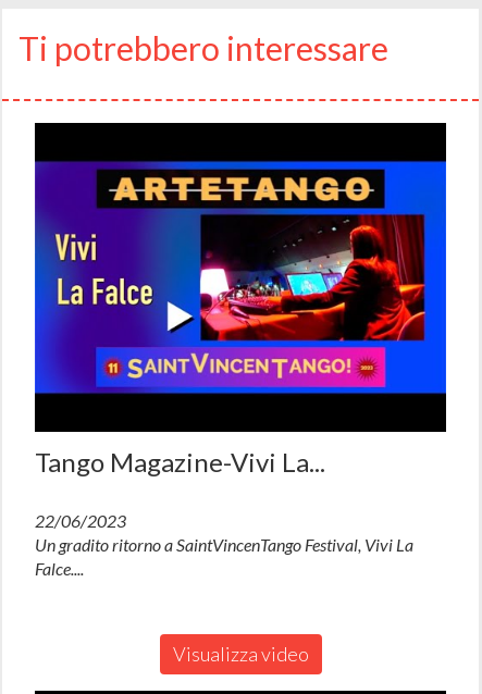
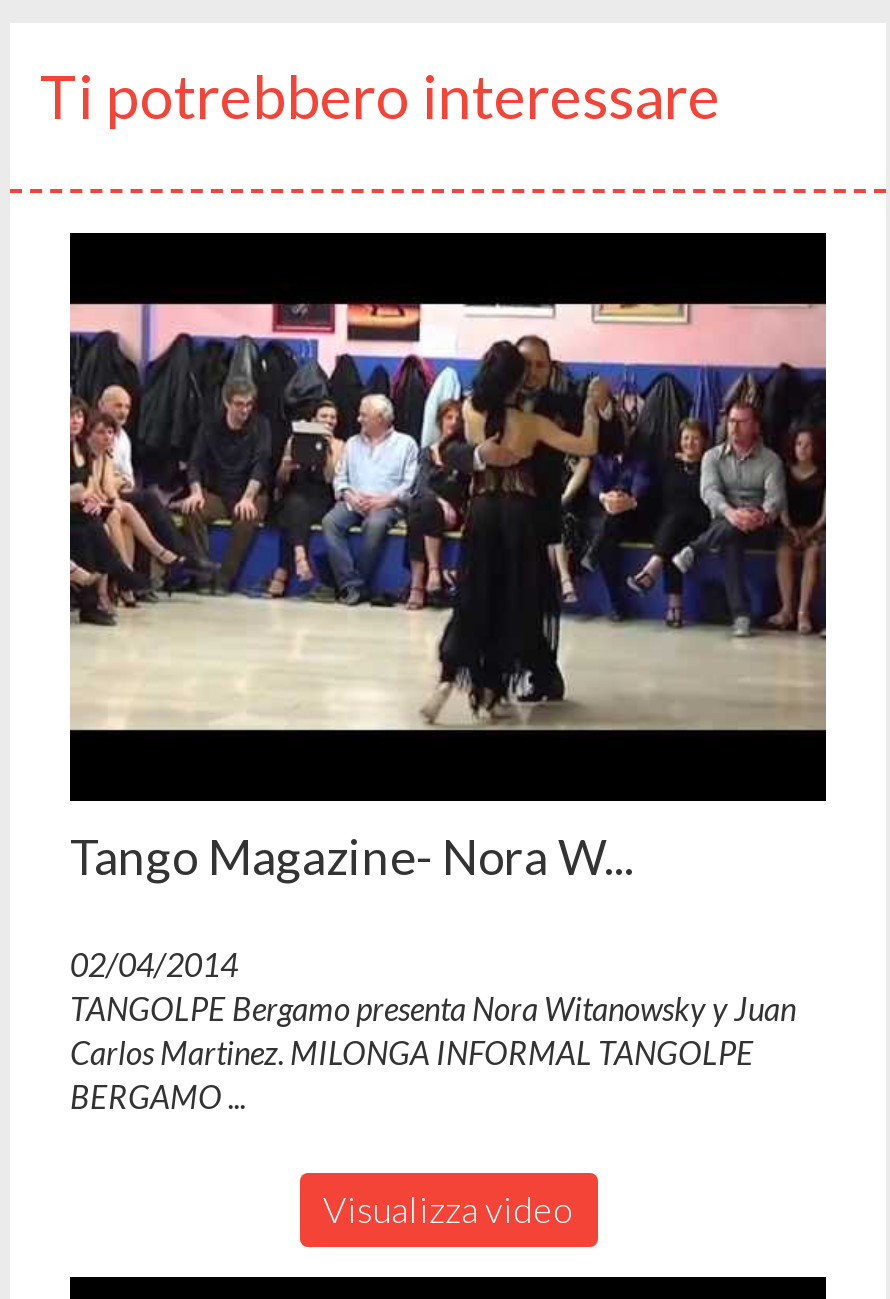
[34,160,447,395] [image] -> [68,301,828,733] [image]
[35,446,325,477] Tango Magazine-Vivi La... -> [70,827,634,885] Tango Magazine- Nora W...
[35,510,413,579] 22/06/2023 | Un gradito ritorno a SaintVincenTango Festival, Vivi La | Falce.... -> [70,945,796,1115] 02/04/2014 | TANGOLPE Bergamo presenta Nora Witanowsky y Juan | Carlos Martinez. MILONGA INFORMAL TANGOLPE | BERGAMO ...

